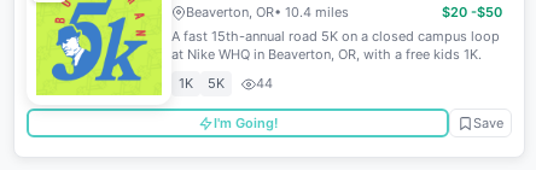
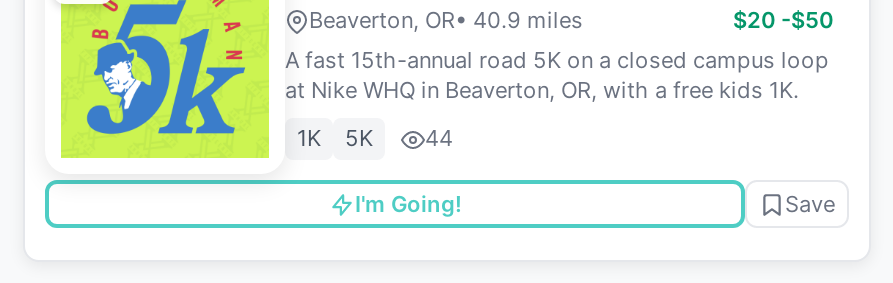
[186,4,349,20] Beaverton, OR• 10.4 miles -> [309,6,583,34] Beaverton, OR• 40.9 miles

